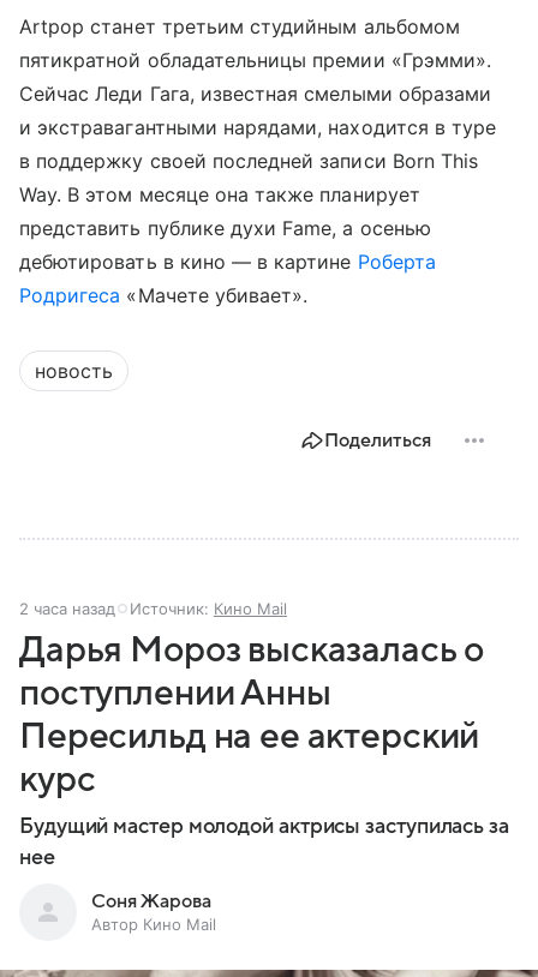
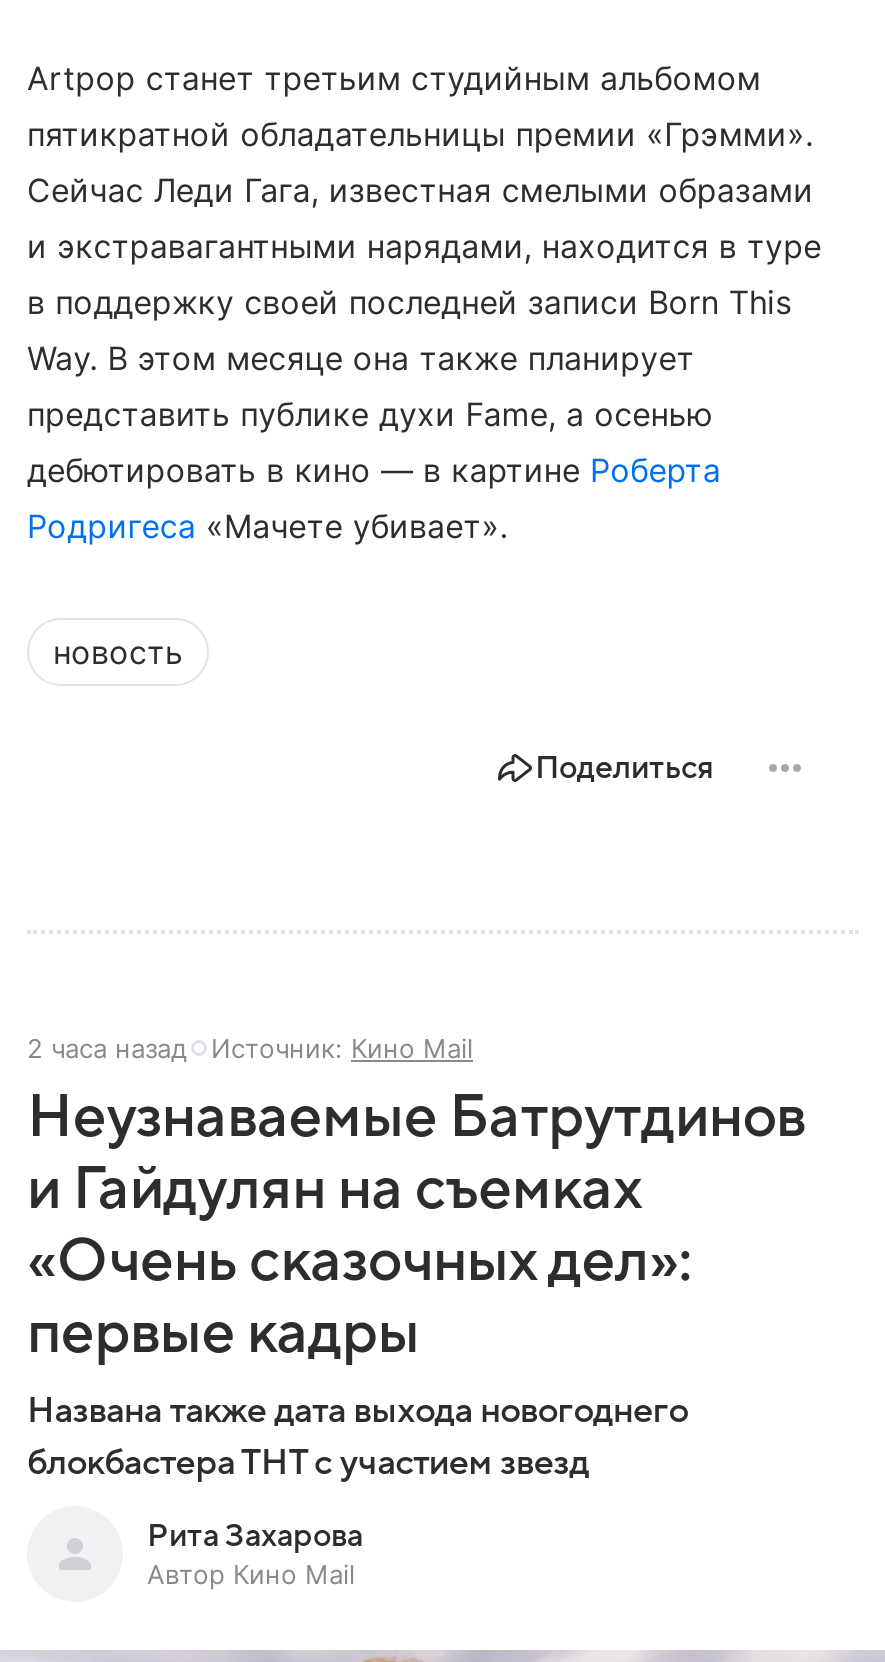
[19,630,509,869] Дарья Мороз высказалась о | поступлении Анны | Пересильд на ее актерский | курс | Будущий мастер молодой актрисы заступилась за | нее -> [27,1084,806,1482] Неузнаваемые Батрутдинов | и Гайдулян на съемках | «Очень сказочных дел»: | первые кадры | Названа также дата выхода новогоднего | блокбастера ТНТ с участием звезд
[91,891,211,912] Соня Жарова -> [147,1518,363,1554] Рита Захарова

